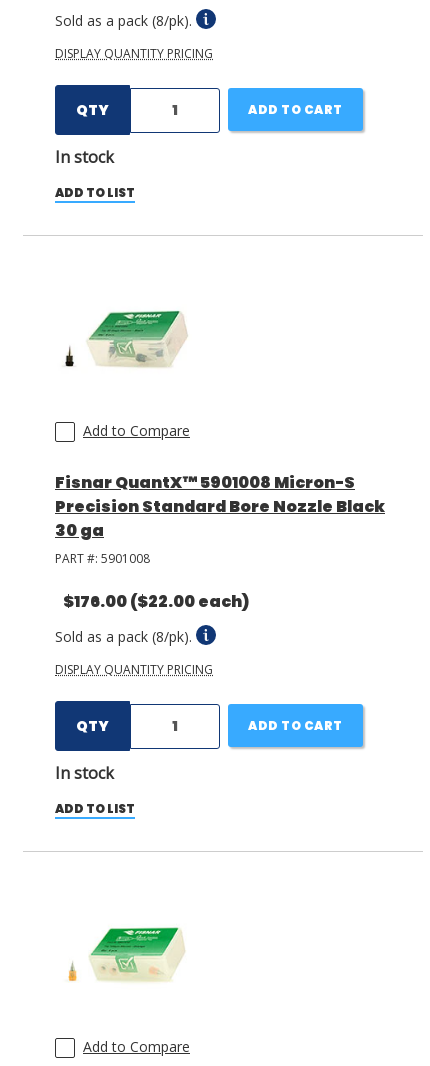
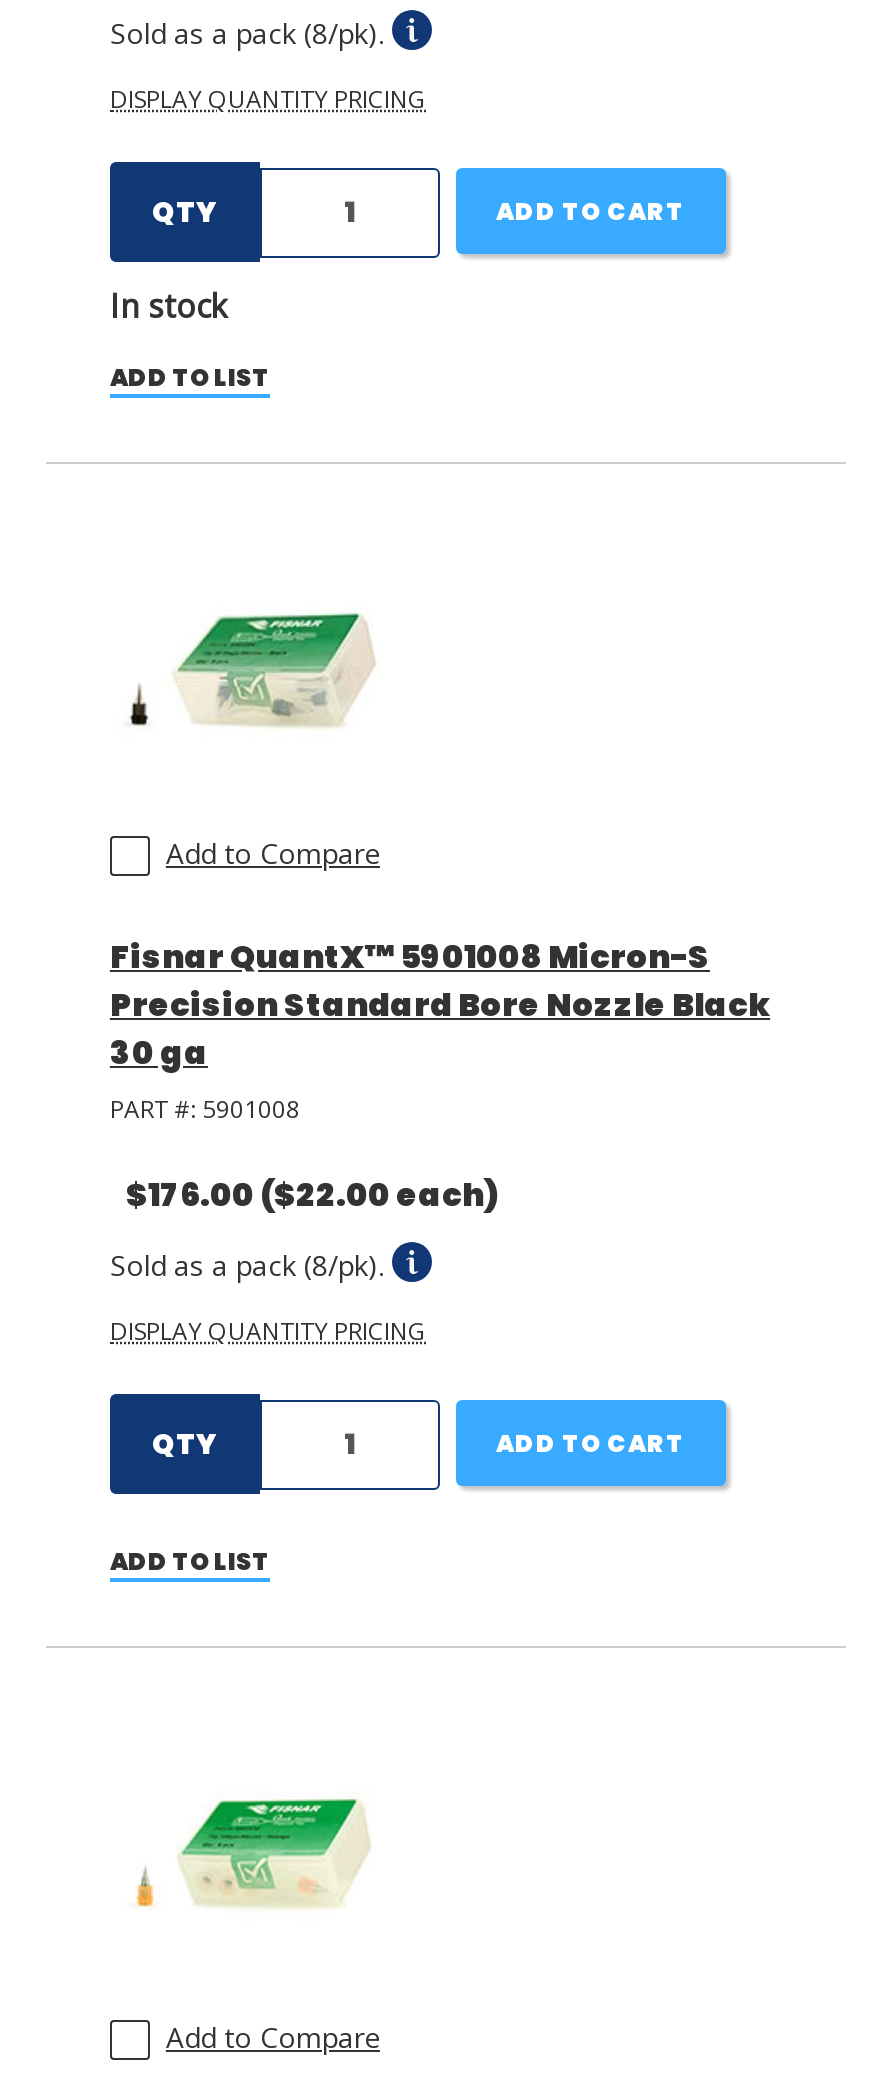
[55,762,114,784] In stock -> none

